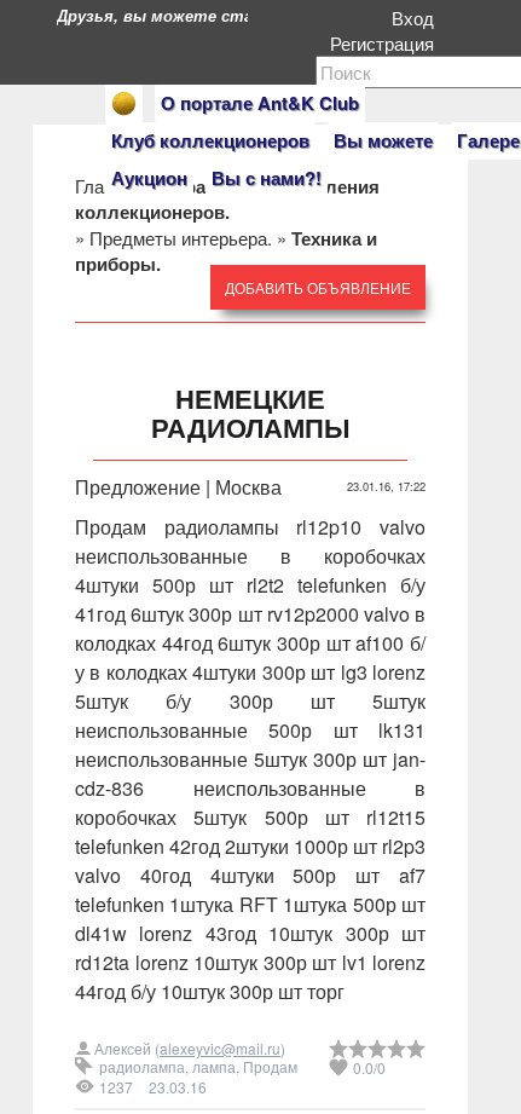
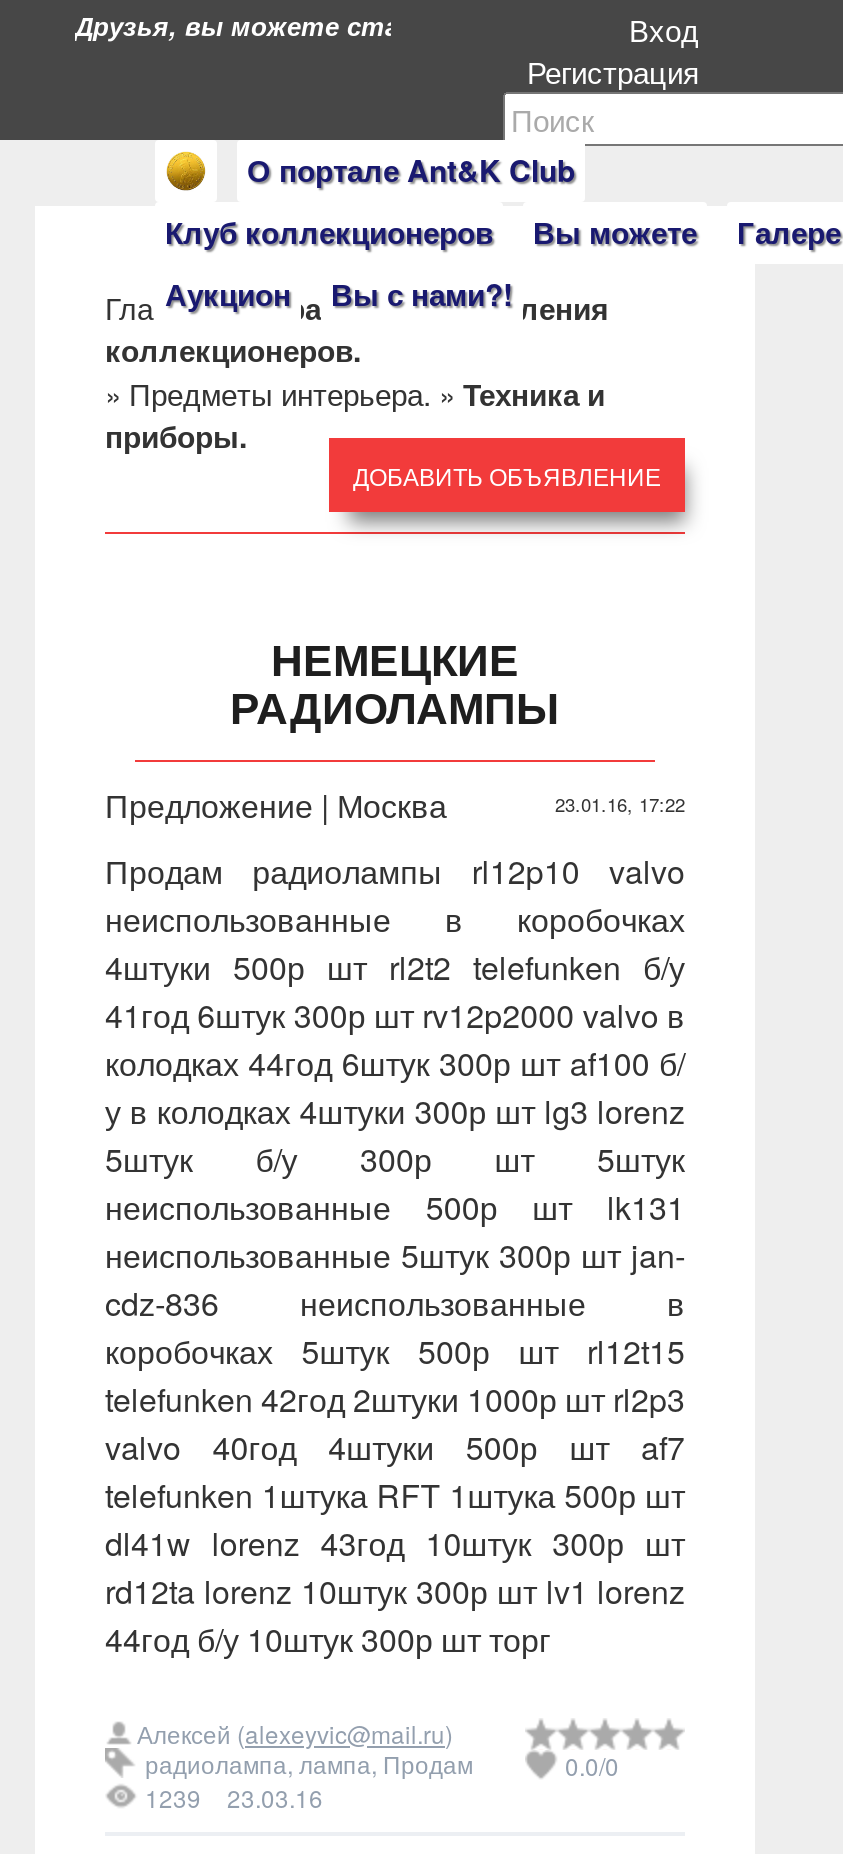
[99,1077,207,1097] 1237 23.03.16 -> [145,1780,323,1814] 1239 23.03.16

